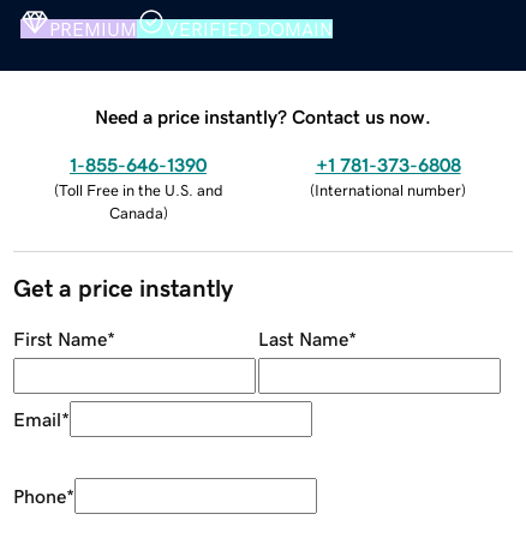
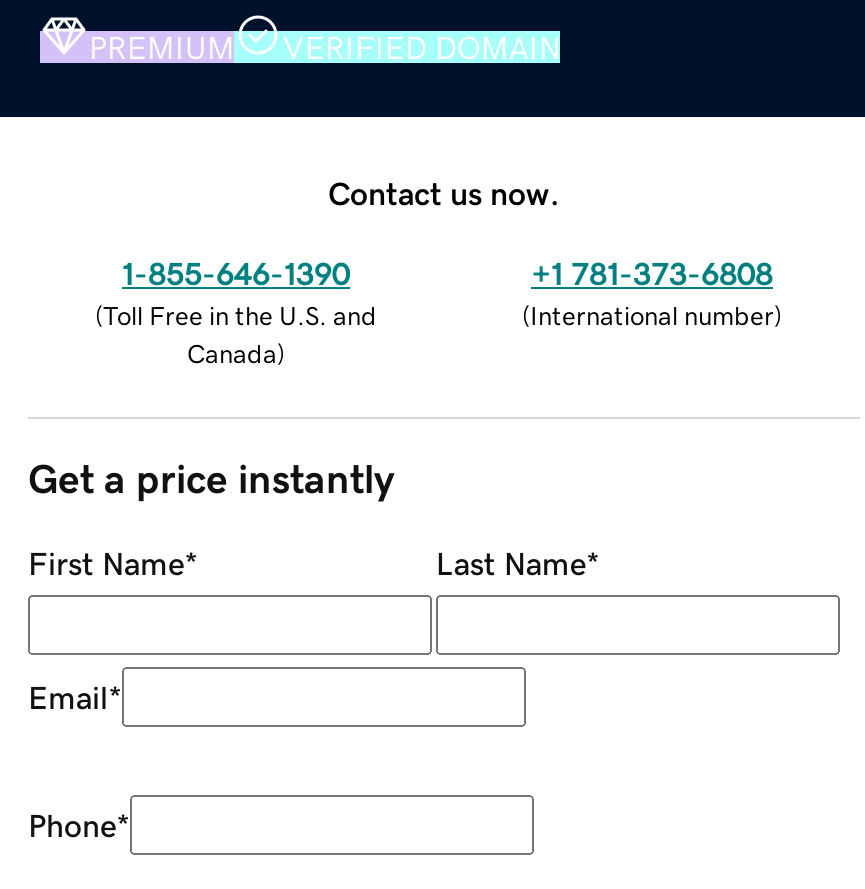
[95,106,431,126] Need a price instantly? Contact us now. -> [328,176,560,208] Contact us now.

